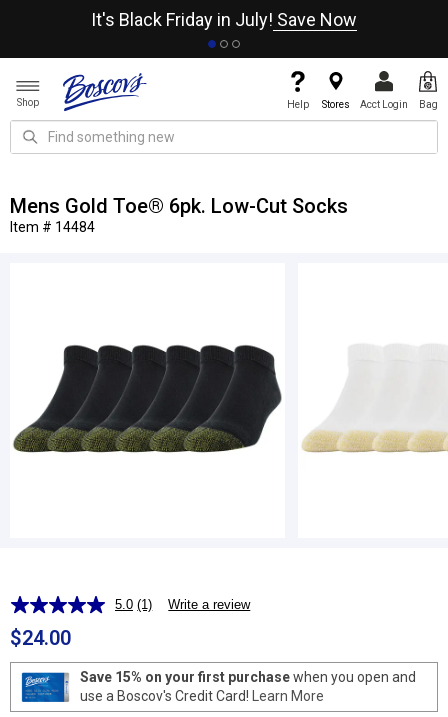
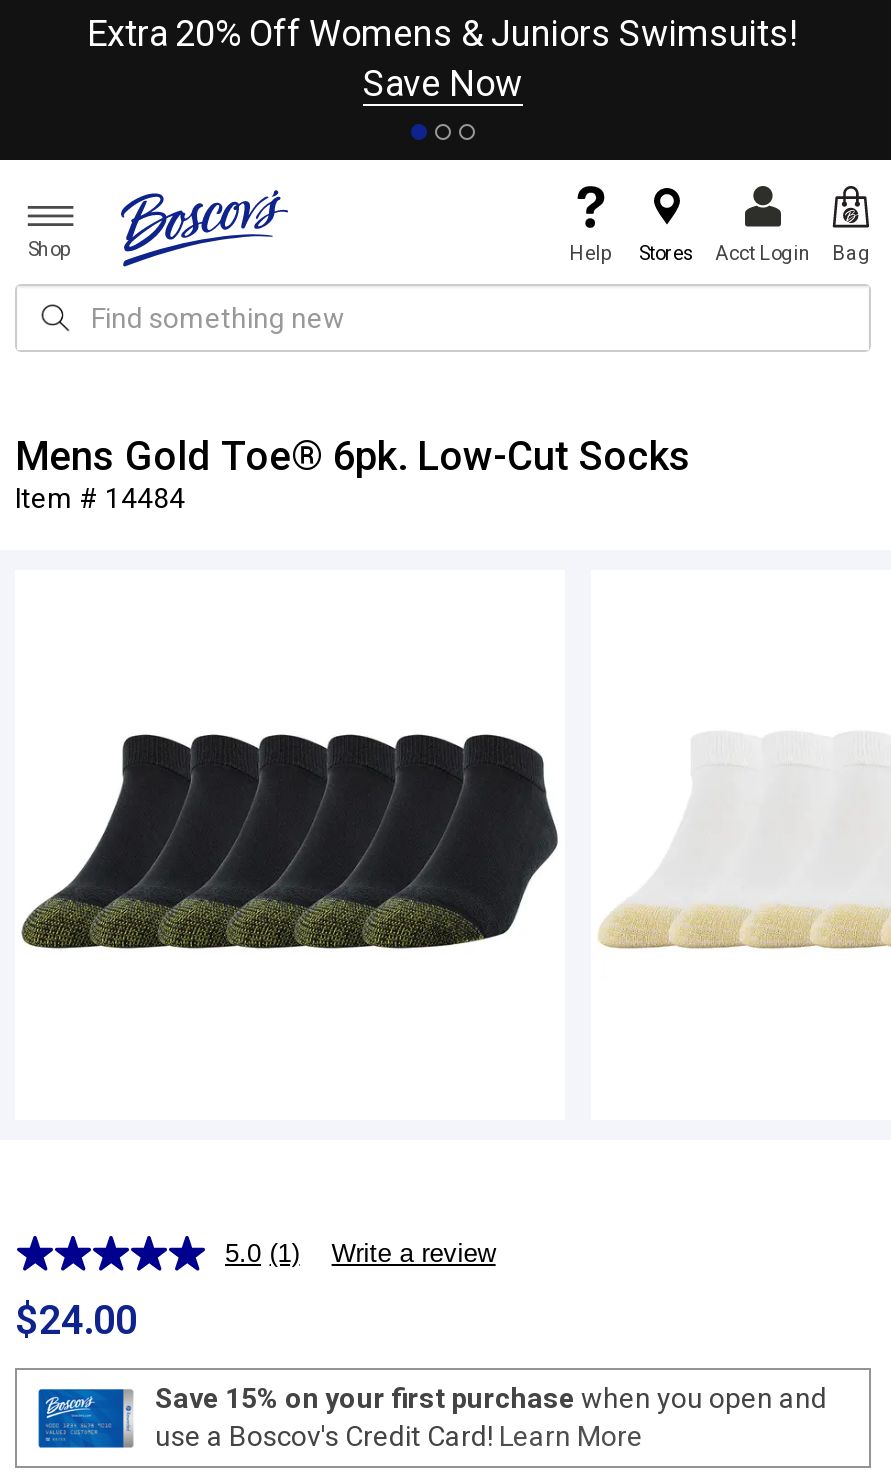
[91,9,357,30] It's Black Friday in July! Save Now -> [87,12,799,104] Extra 20% Off Womens & Juniors Swimsuits! | Save Now

